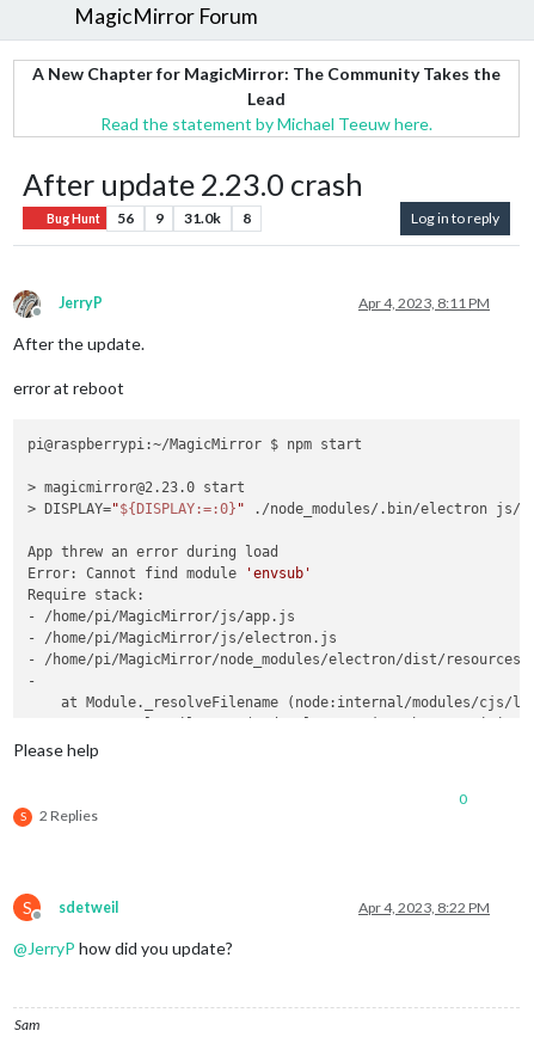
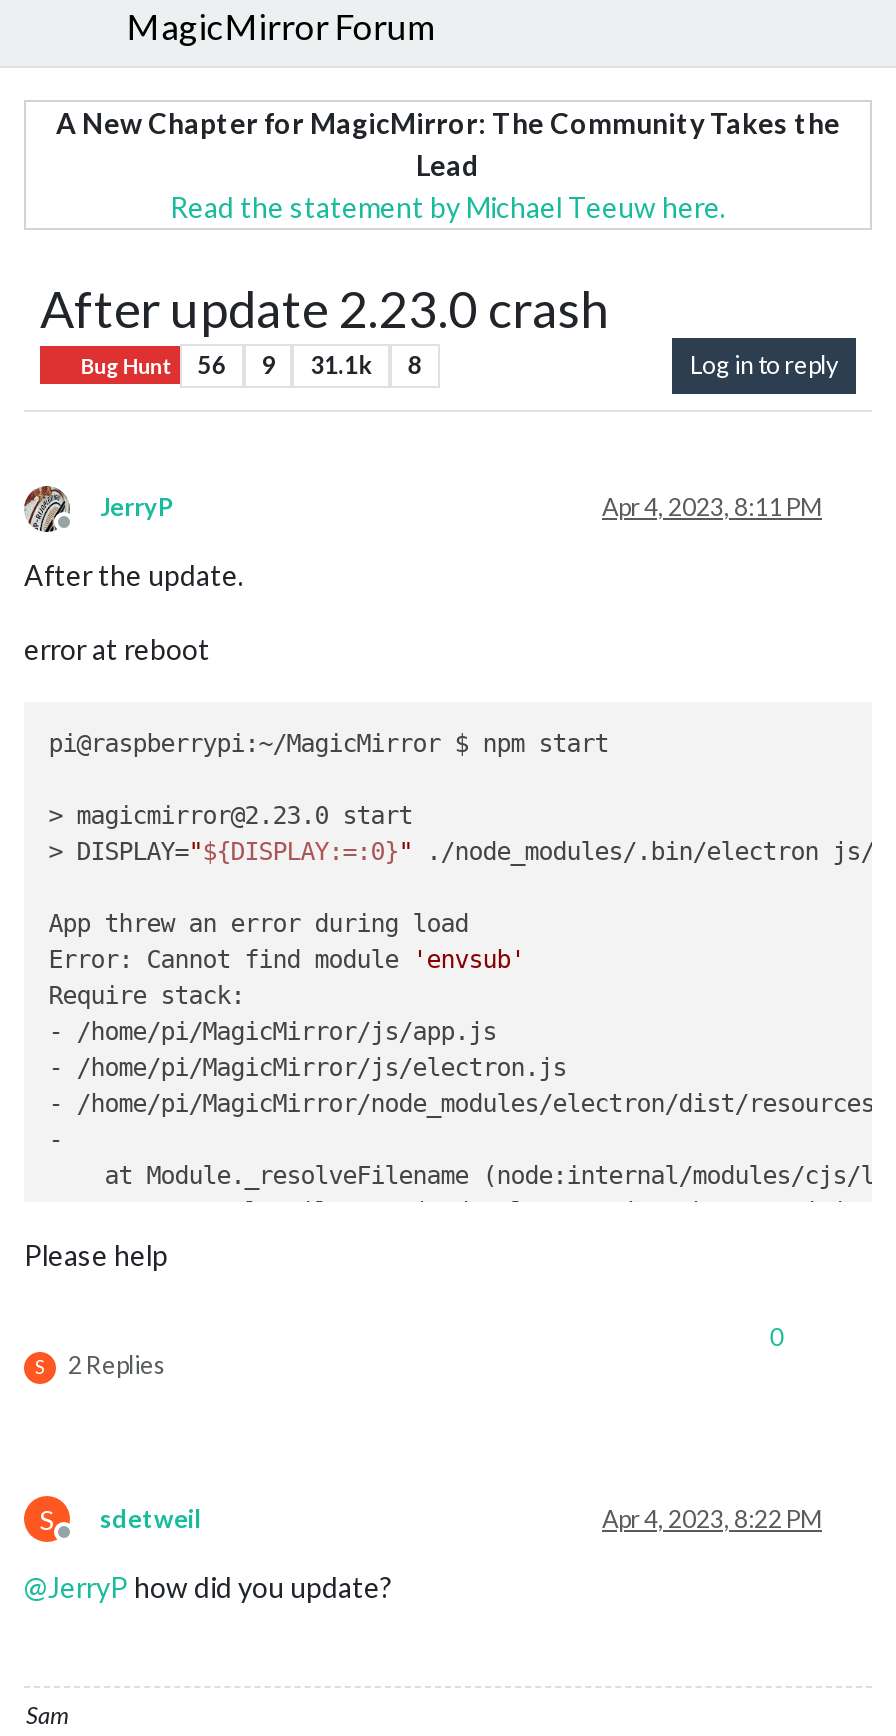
[44,209,251,227] Bug Hunt 56 9 31.0k 8 -> [76,350,421,380] Bug Hunt 56 9 31.1k 8

